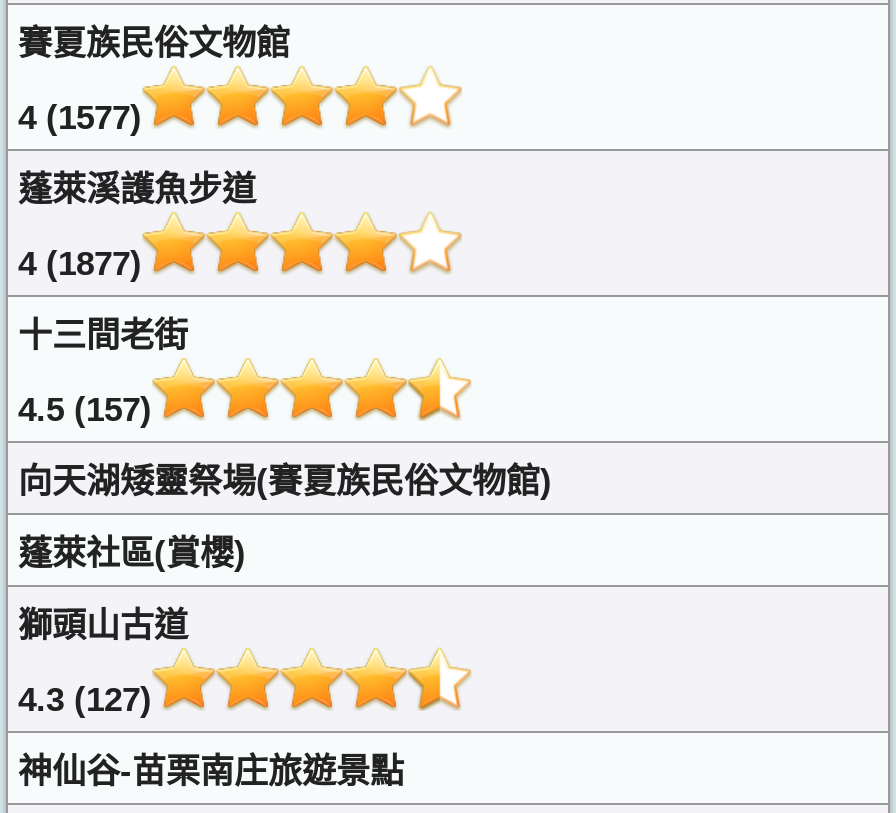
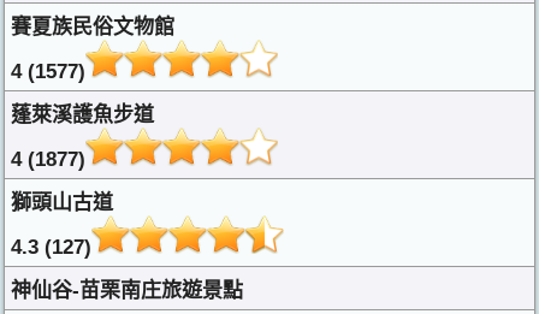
[18,317,552,573] 十三間老街 | 4.5 (157) | 向天湖矮靈祭場(賽夏族民俗文物館) | 蓬萊社區(賞櫻) -> none

